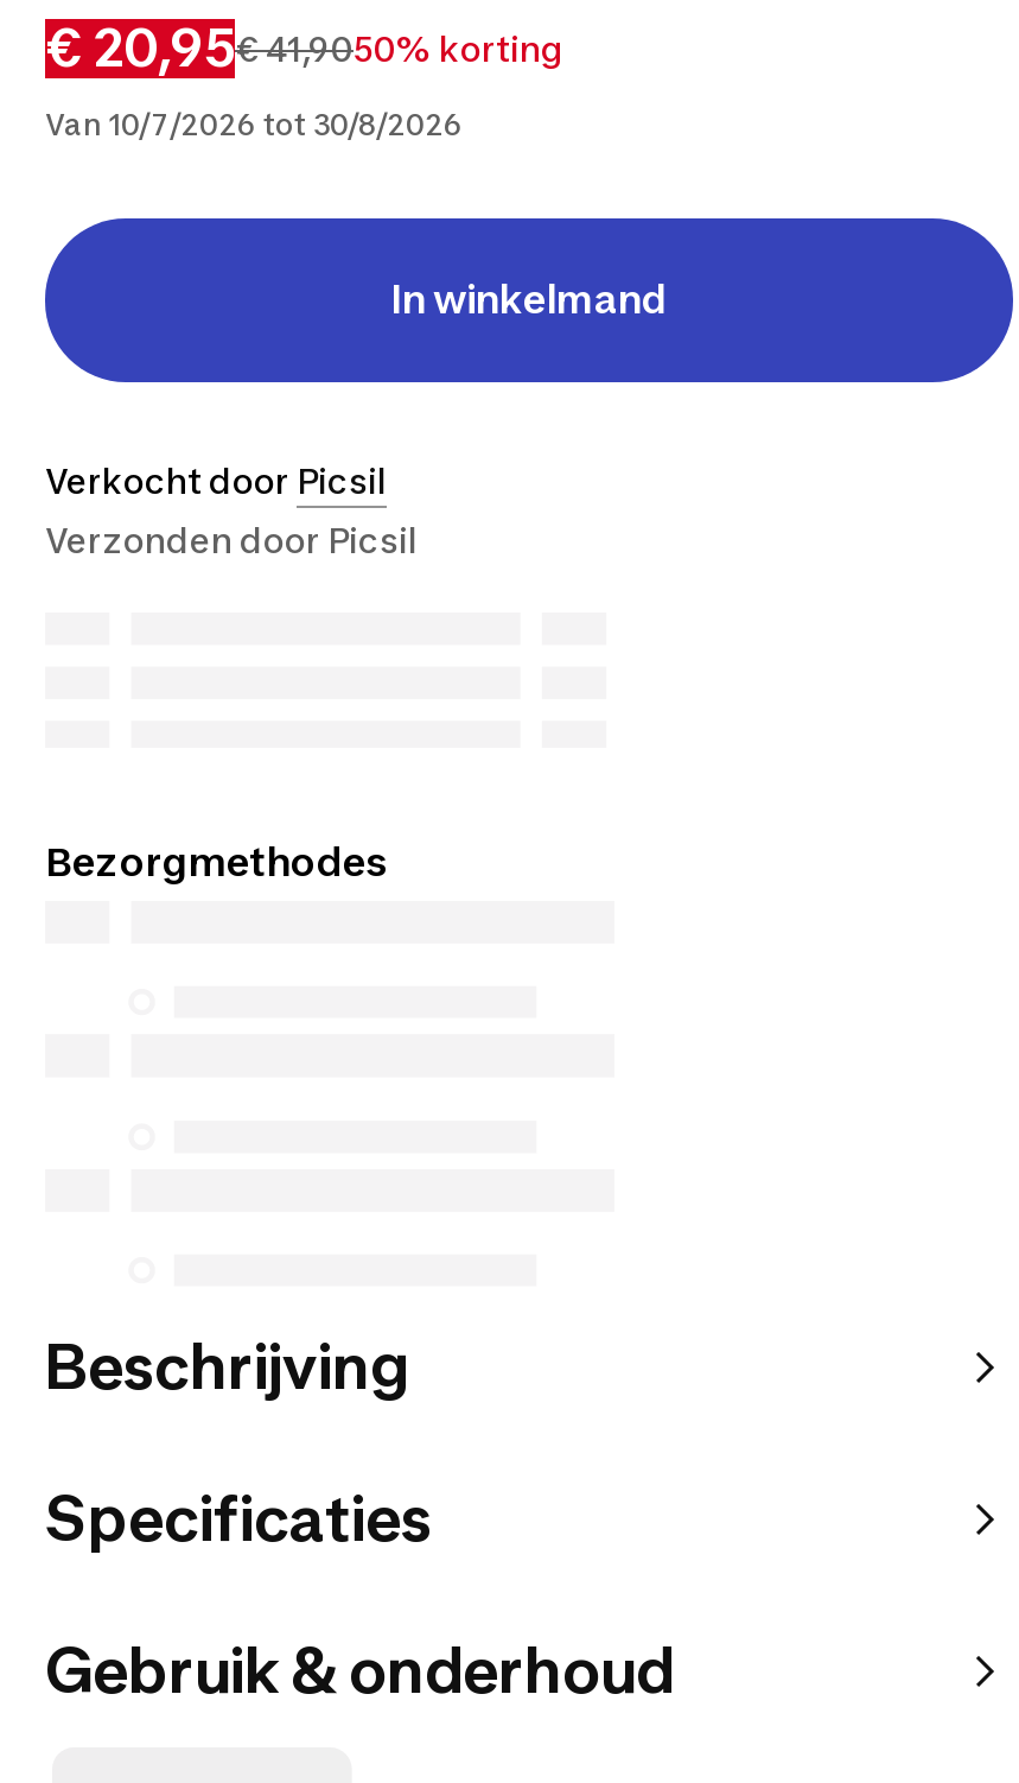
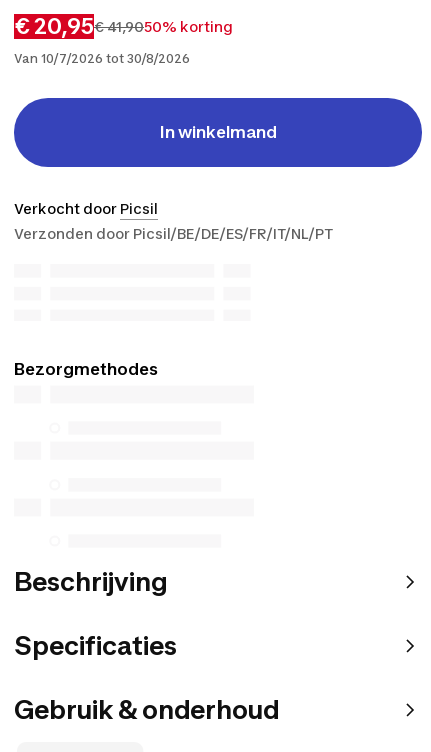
[45,520,418,560] Verzonden door Picsil -> [14,225,333,242] Verzonden door Picsil/BE/DE/ES/FR/IT/NL/PT

